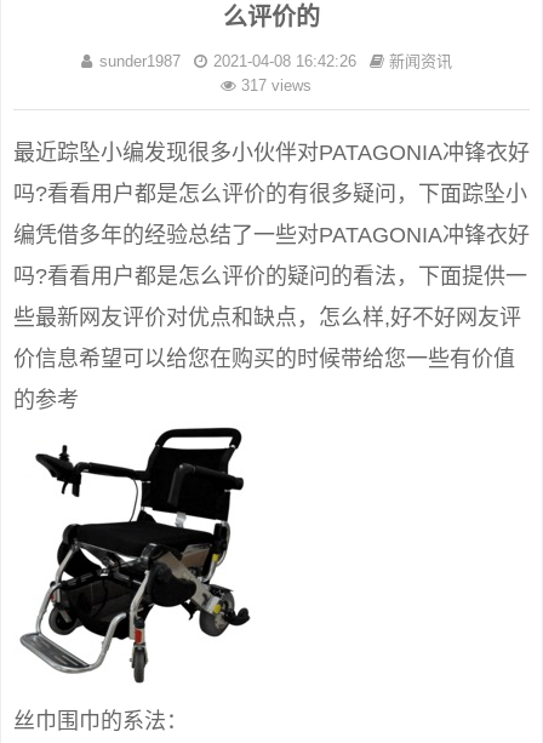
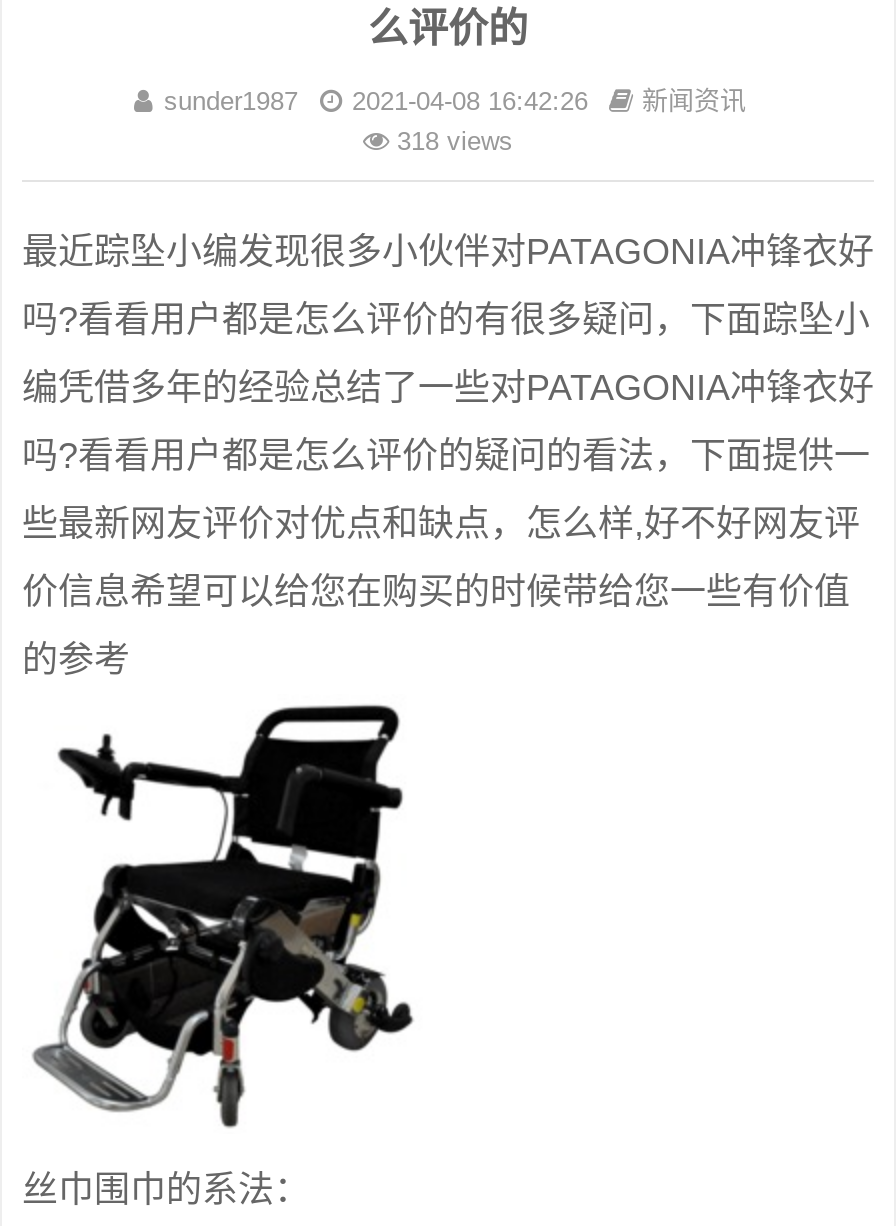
[241,76,311,95] 317 views -> [397,126,513,156] 318 views

